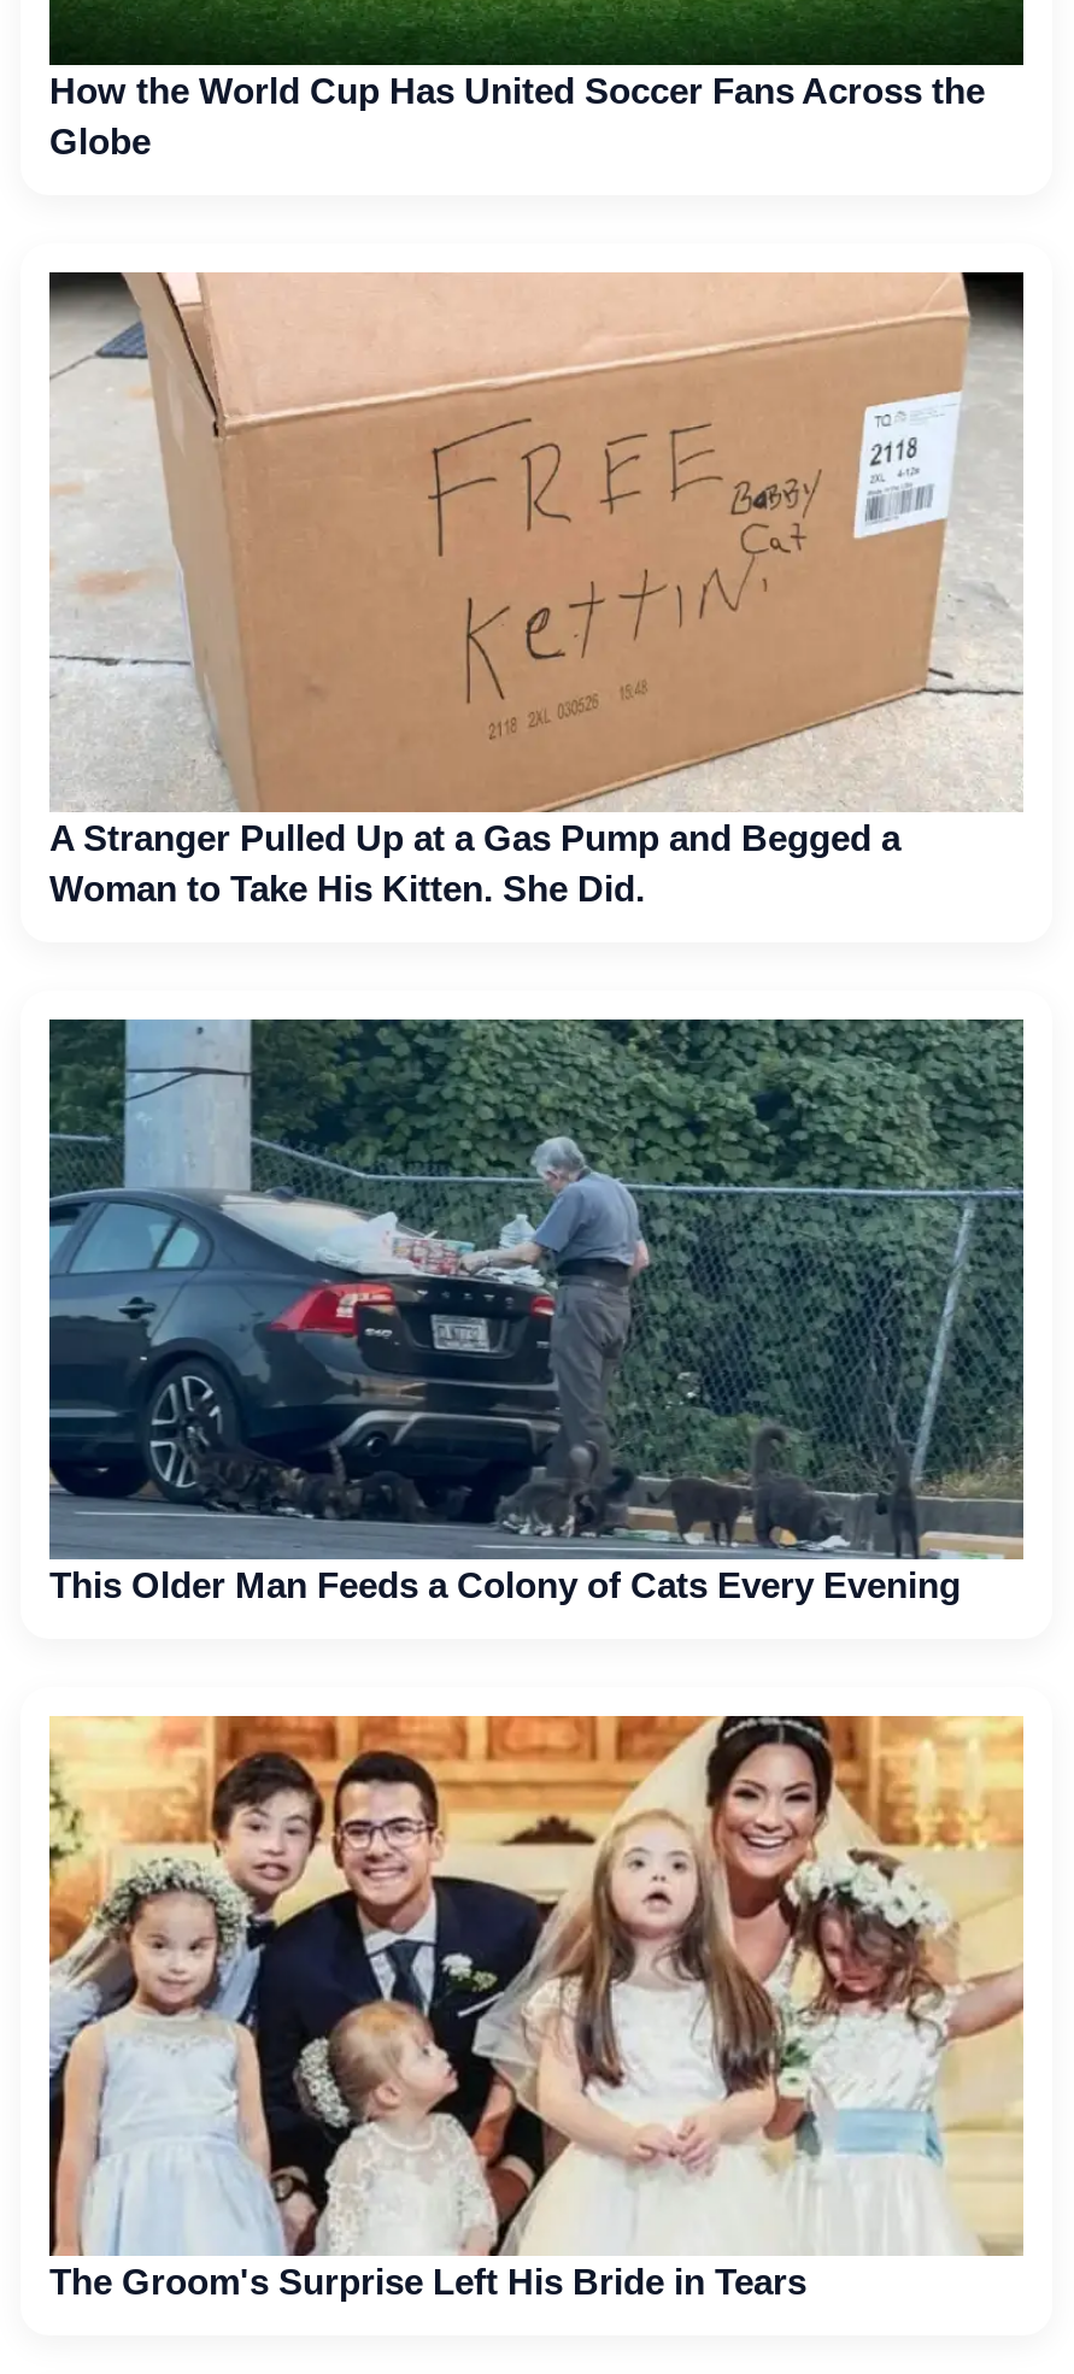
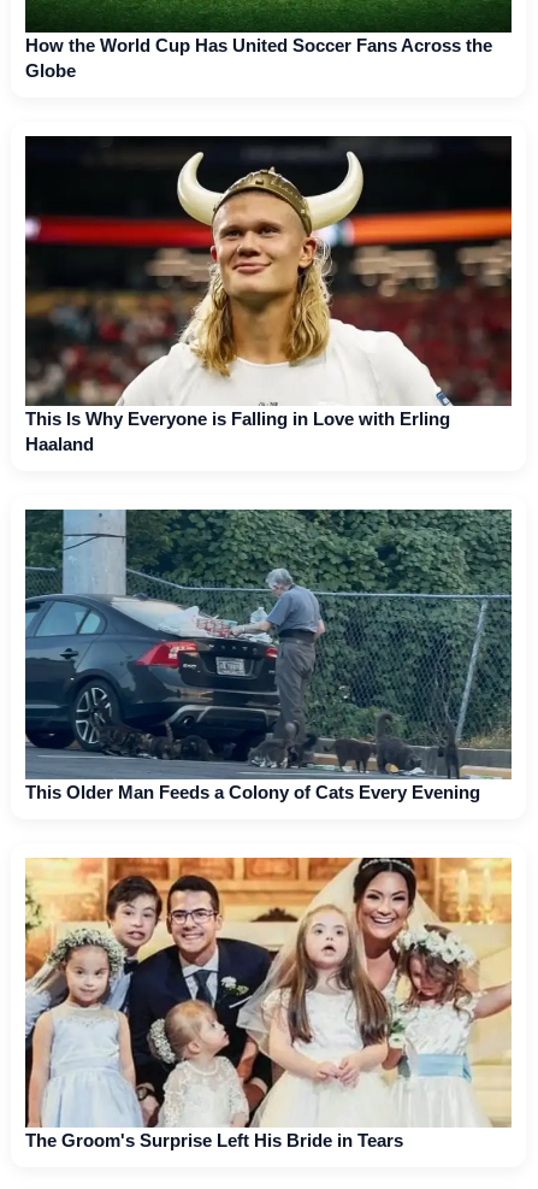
[47,270,1026,909] [image] | A Stranger Pulled Up at a Gas Pump and Begged a | Woman to Take His Kitten. She Did. -> [24,135,513,454] [image] | This Is Why Everyone is Falling in Love with Erling | Haaland

